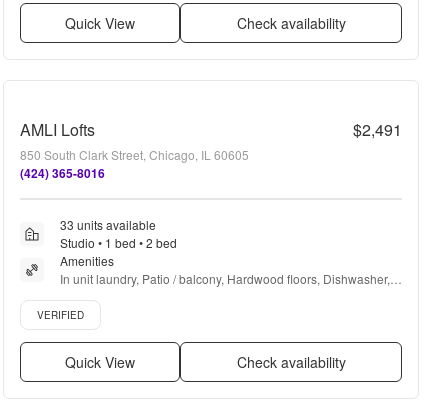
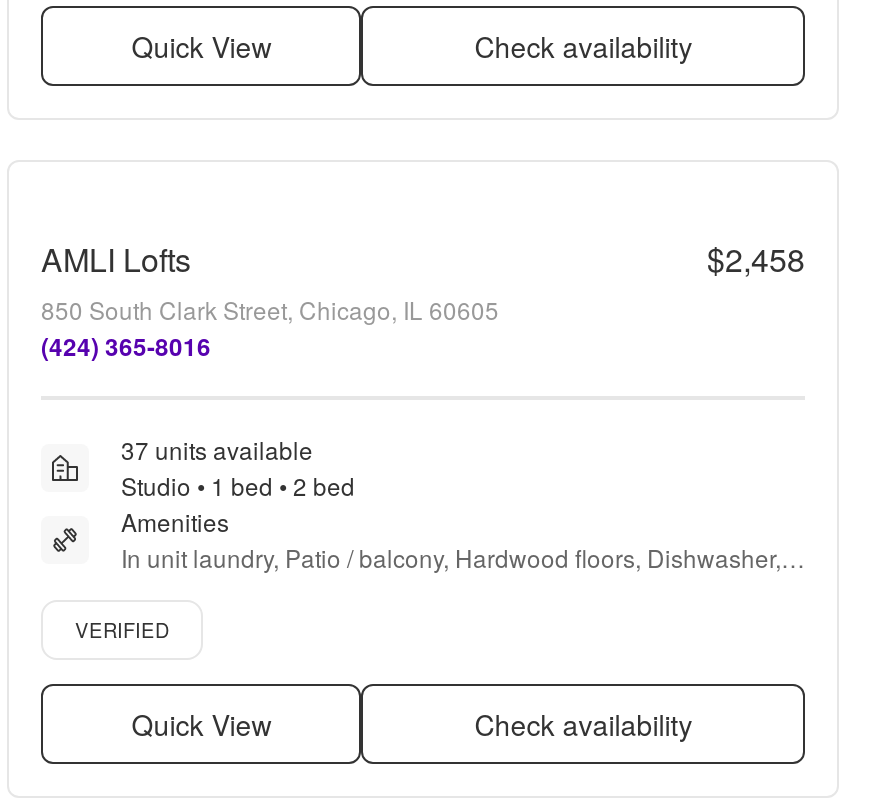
[353,118,402,141] $2,491 -> [707,236,805,282] $2,458
[60,216,156,233] 33 units available -> [121,432,313,466] 37 units available

